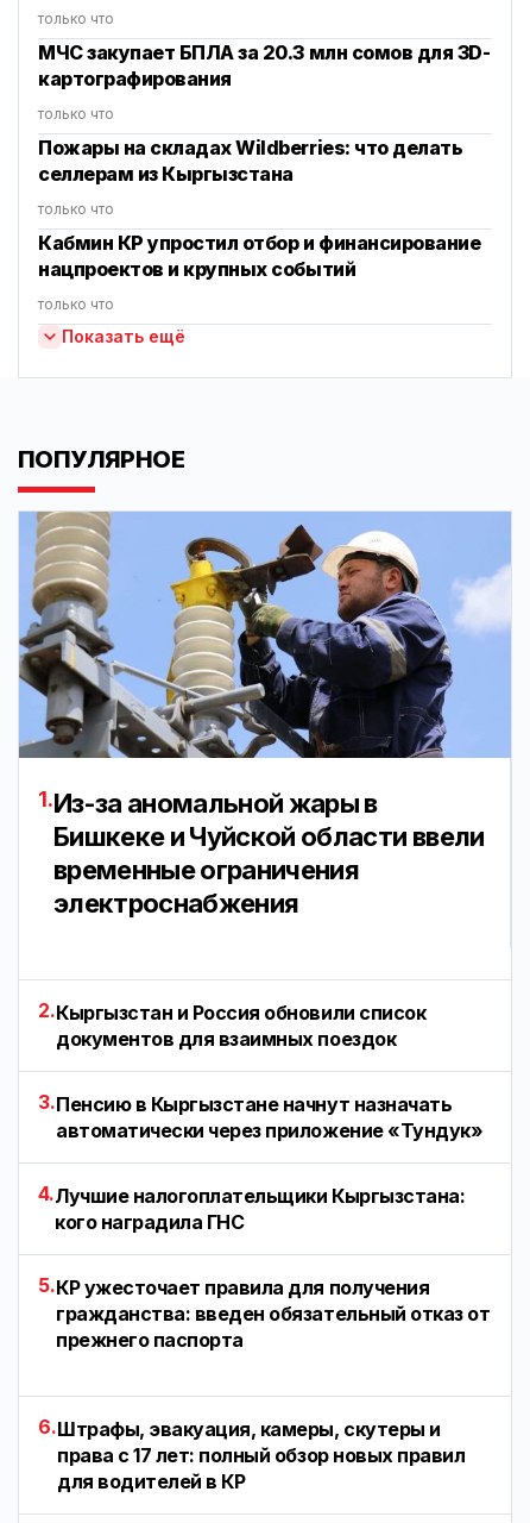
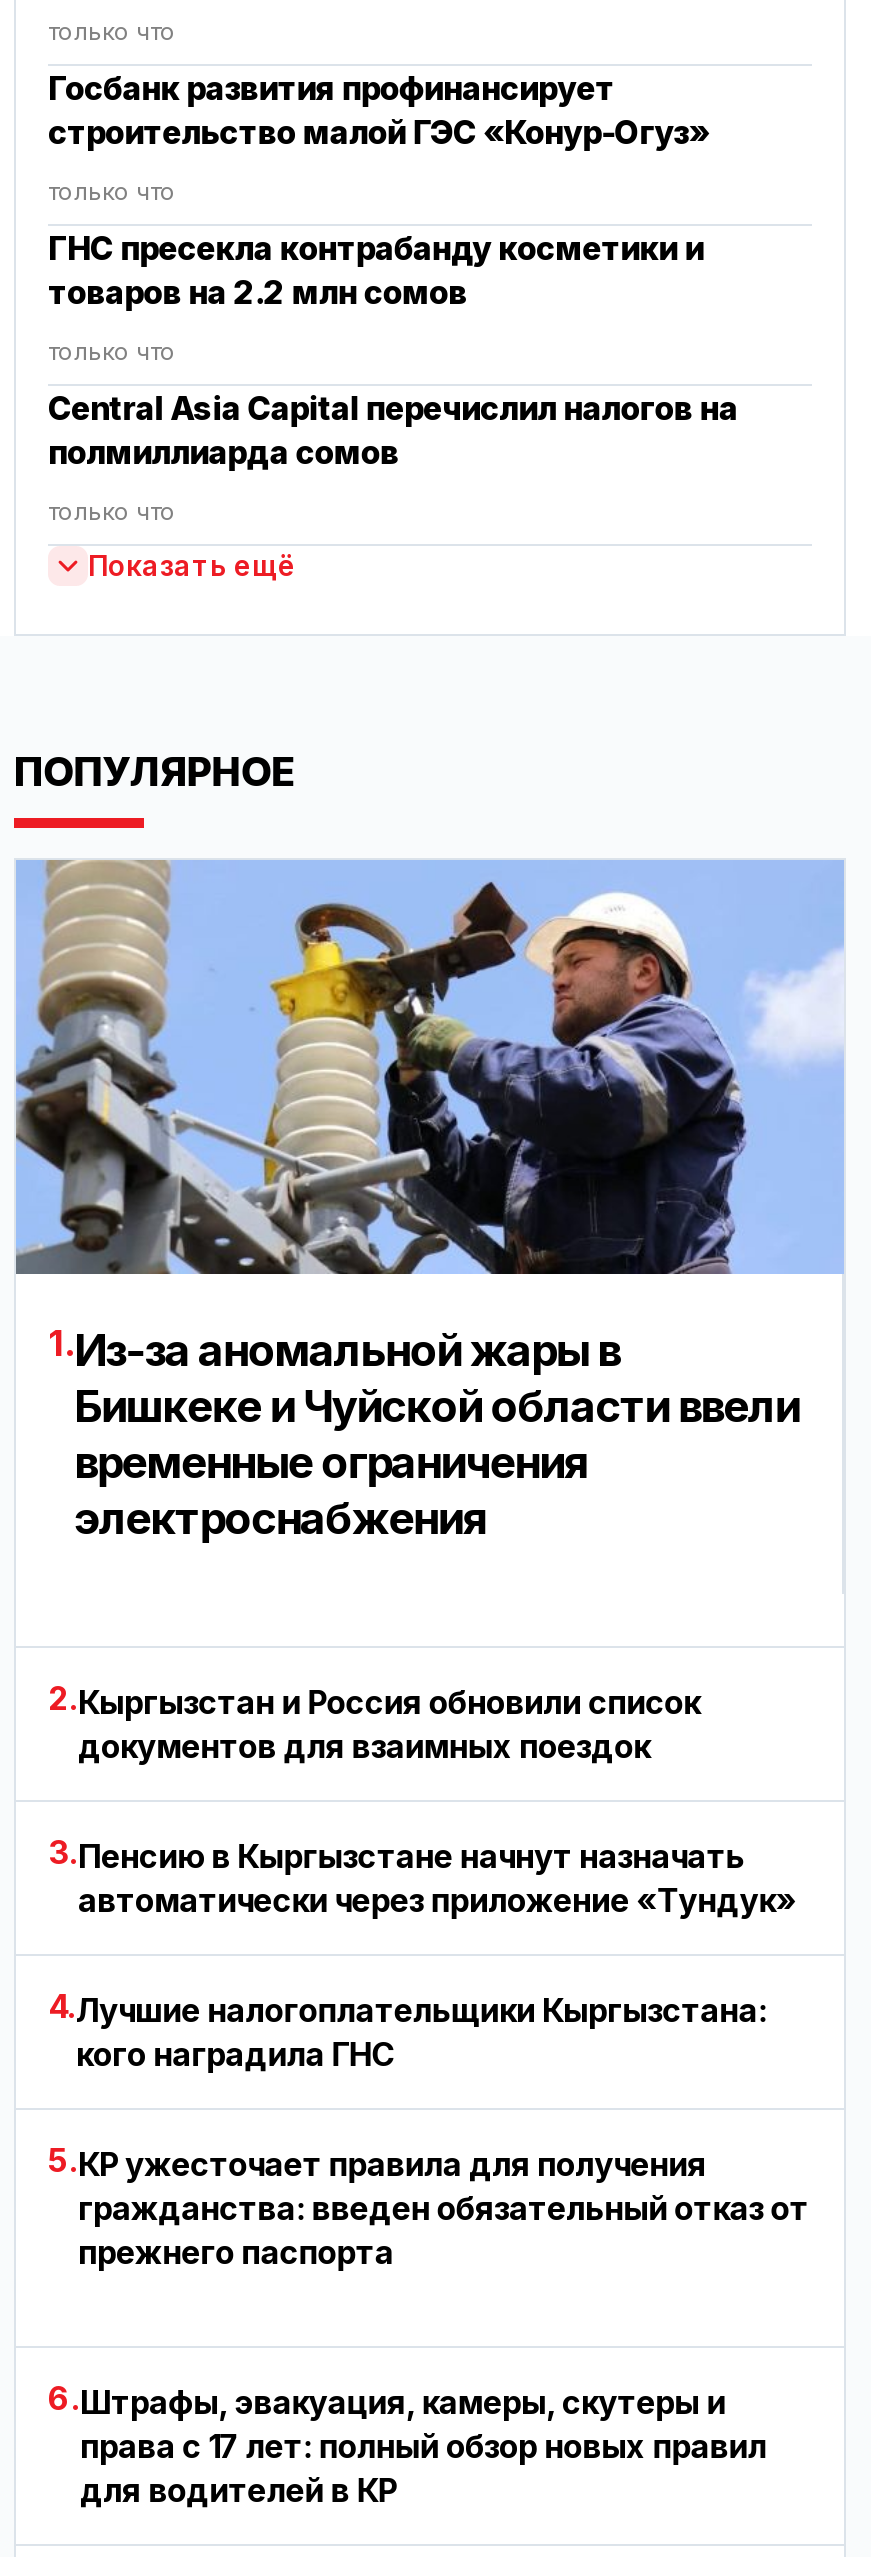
[38,41,490,91] МЧС закупает БПЛА за 20.3 млн сомов для 3D- | картографирования -> [48,69,709,153] Госбанк развития профинансирует | строительство малой ГЭС «Конур-Огуз»
[38,136,463,186] Пожары на складах Wildberries: что делать | селлерам из Кыргызстана -> [48,229,703,313] ГНС пресекла контрабанду косметики и | товаров на 2.2 млн сомов
[38,231,480,281] Кабмин КР упростил отбор и финансирование | нацпроектов и крупных событий -> [48,389,738,473] Central Asia Capital перечислил налогов на | полмиллиарда сомов

